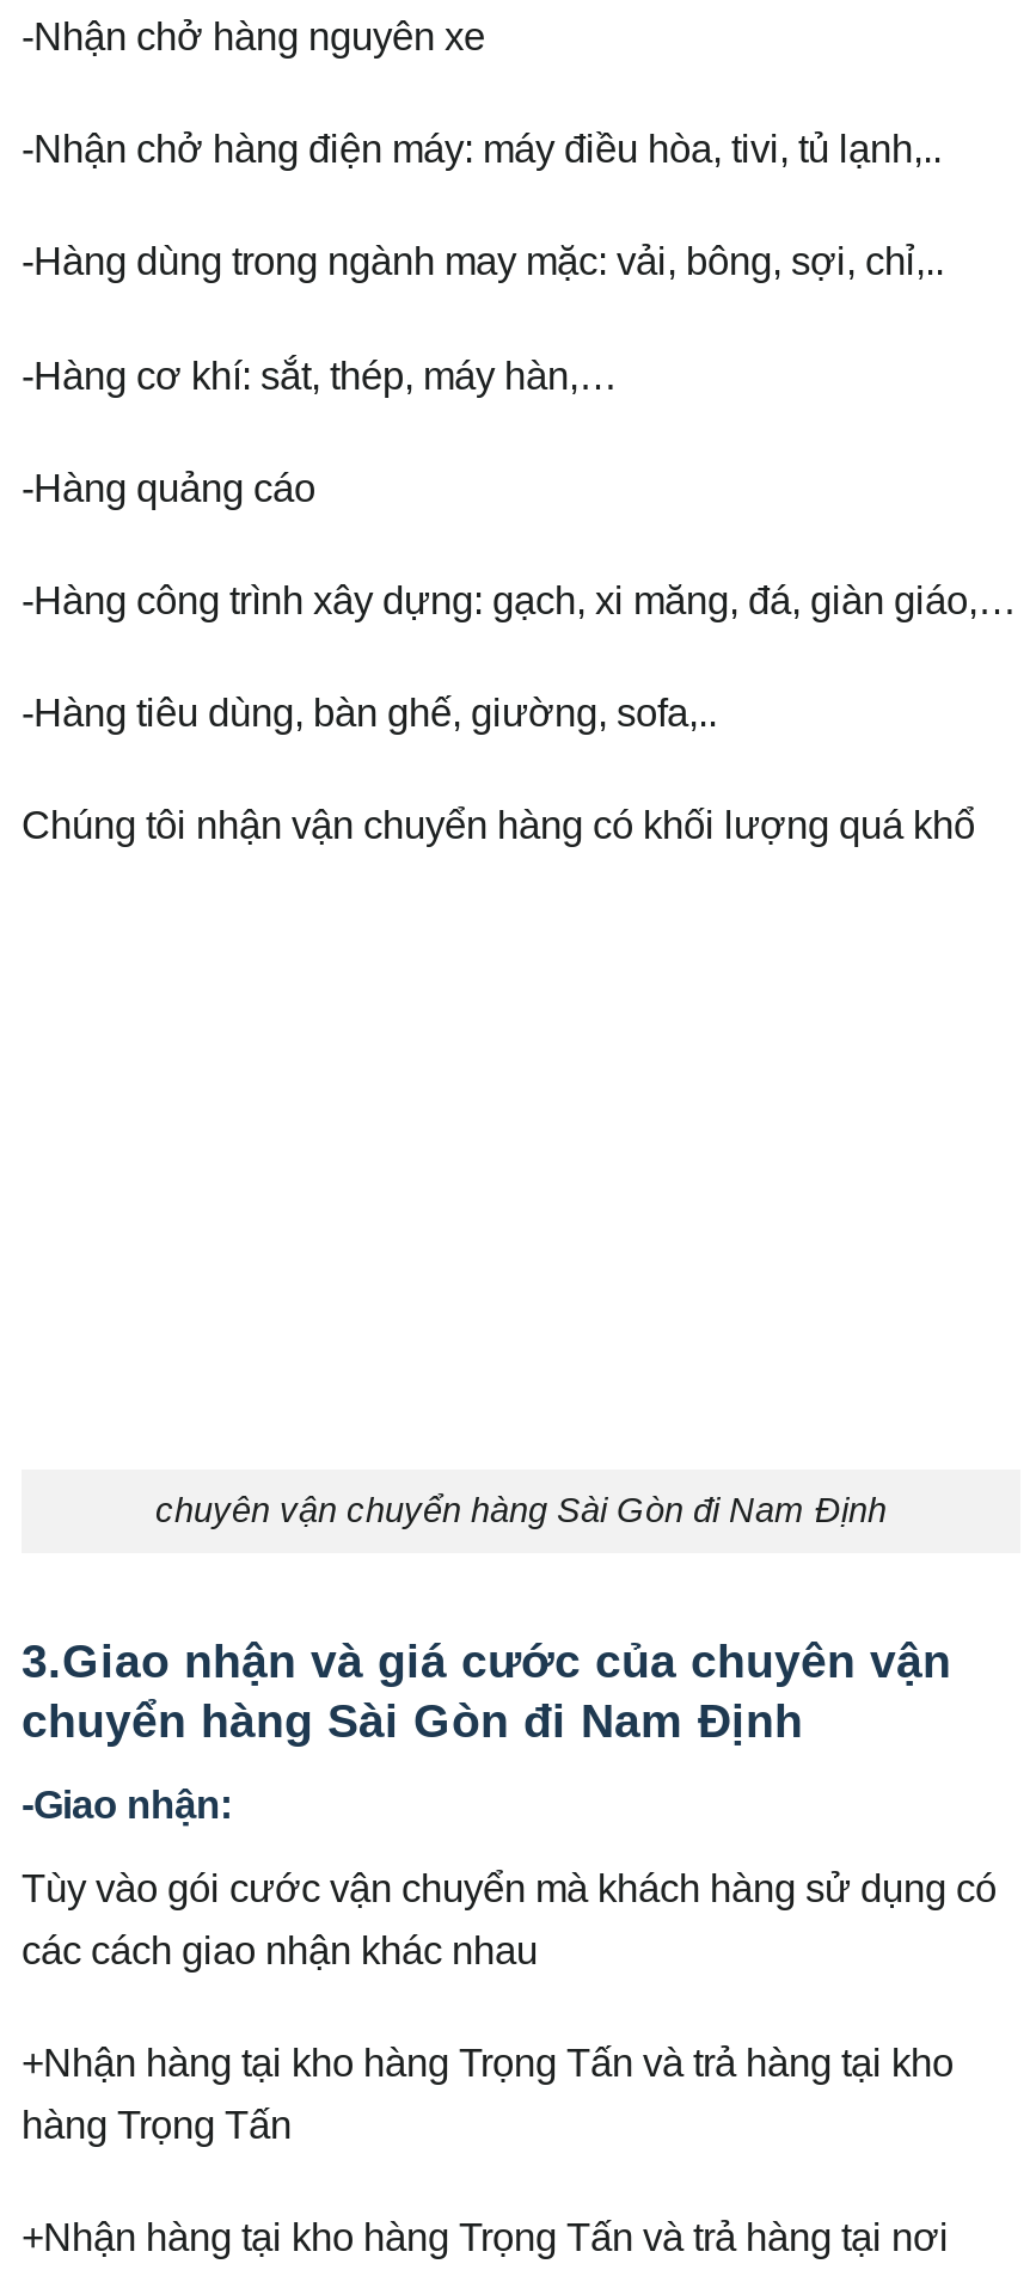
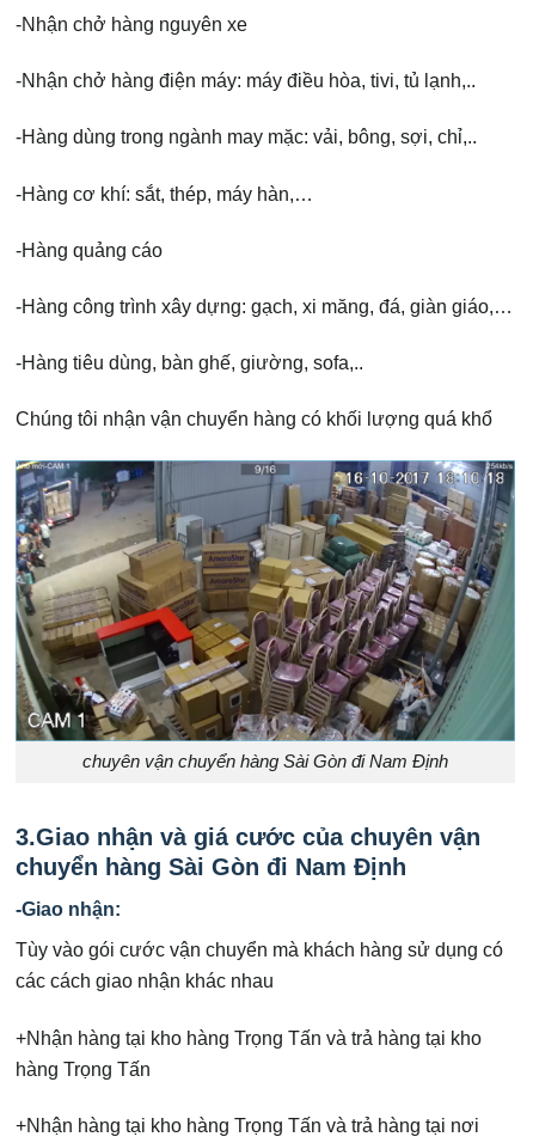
none -> [14,459,516,742] [image]

